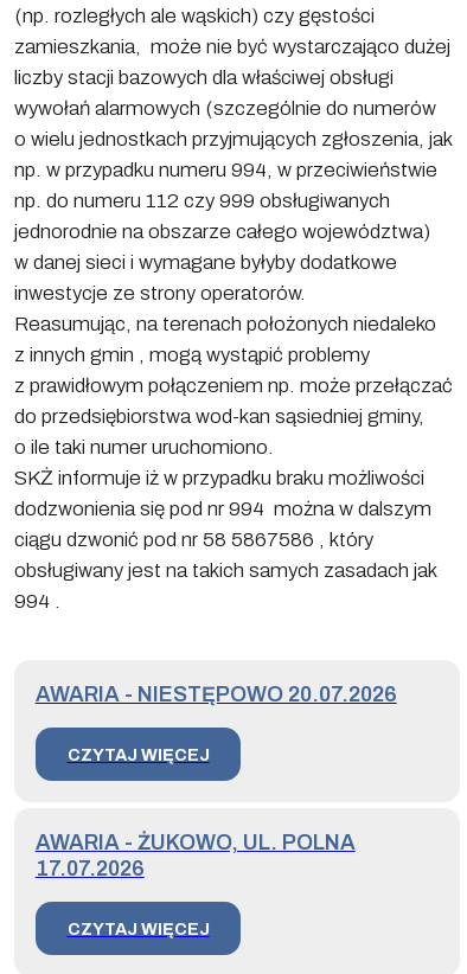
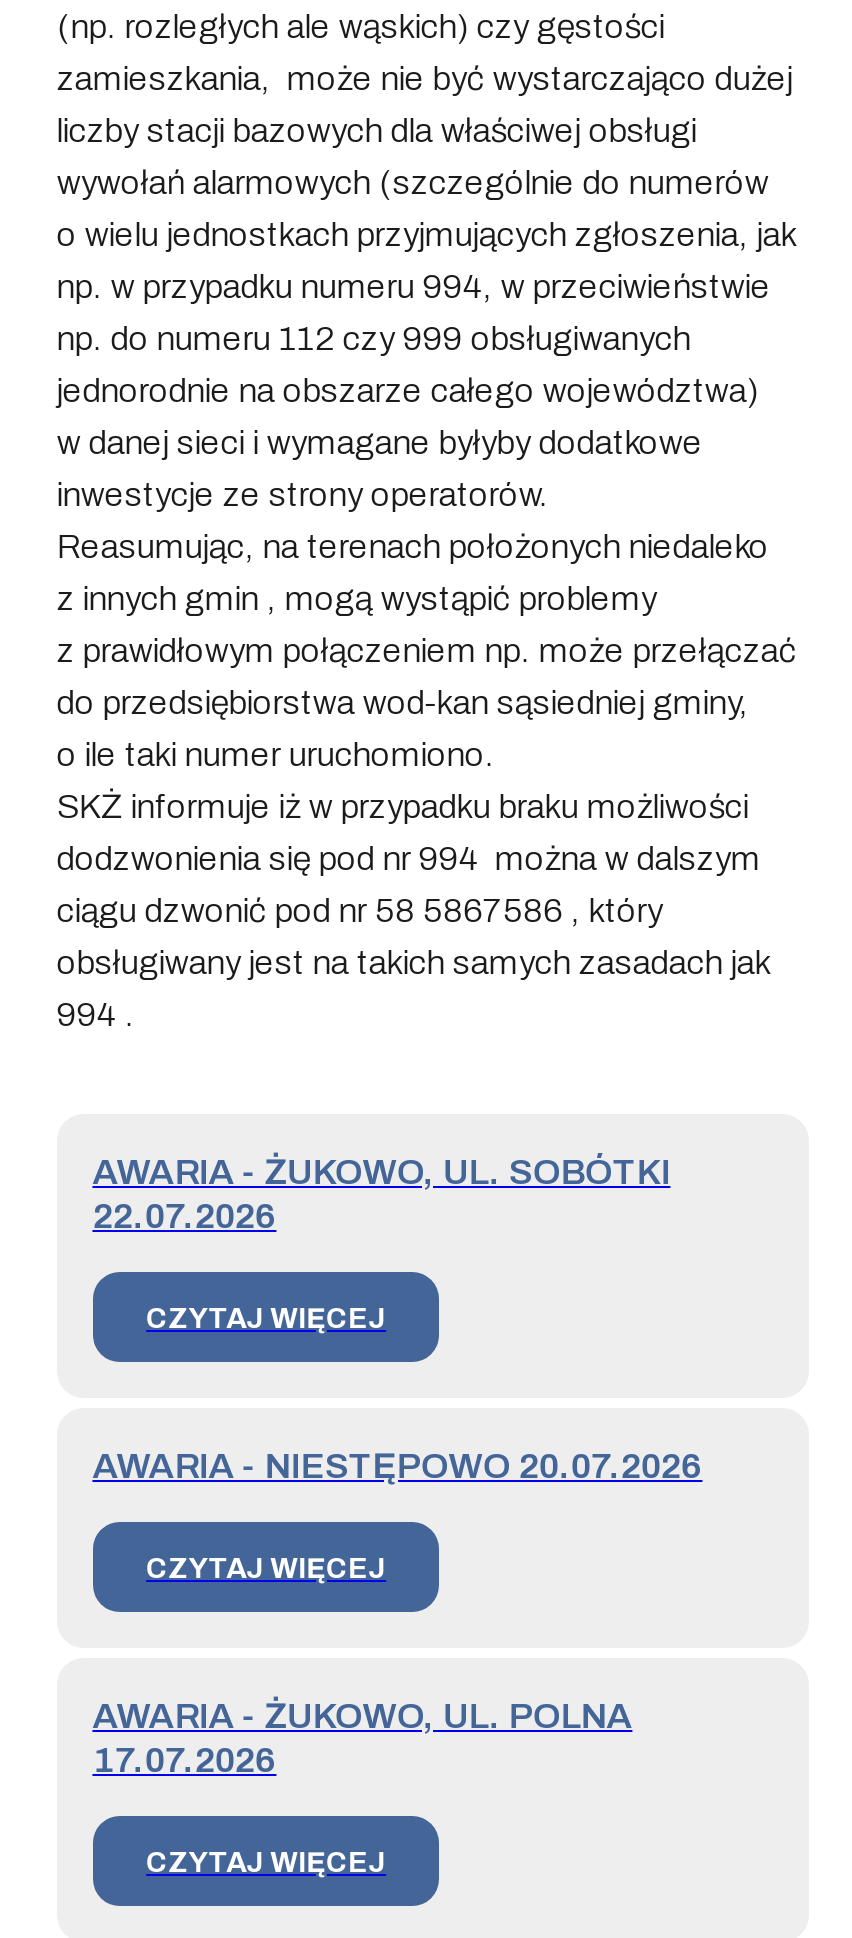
none -> [92,1151,670,1334] AWARIA - ŻUKOWO, UL. SOBÓTKI | 22.07.2026 | CZYTAJ WIĘCEJ

